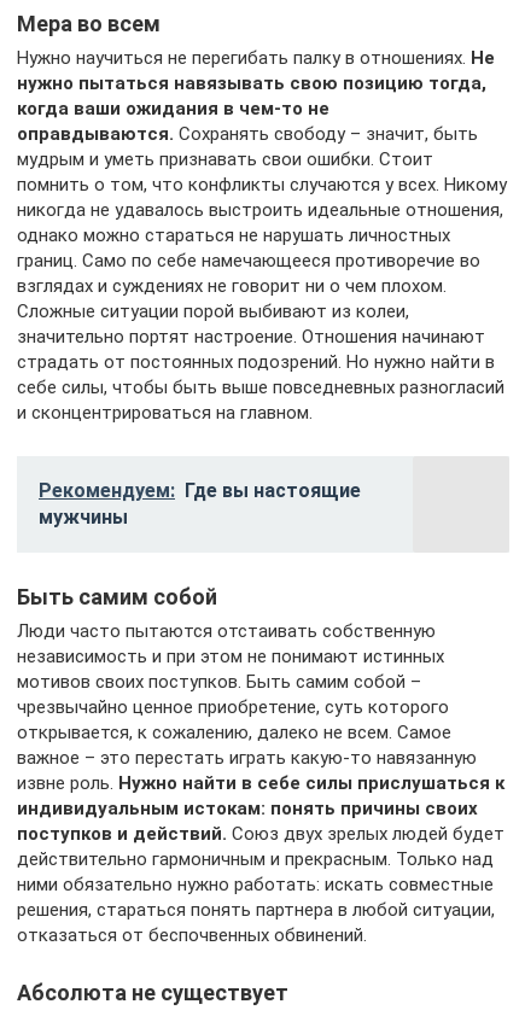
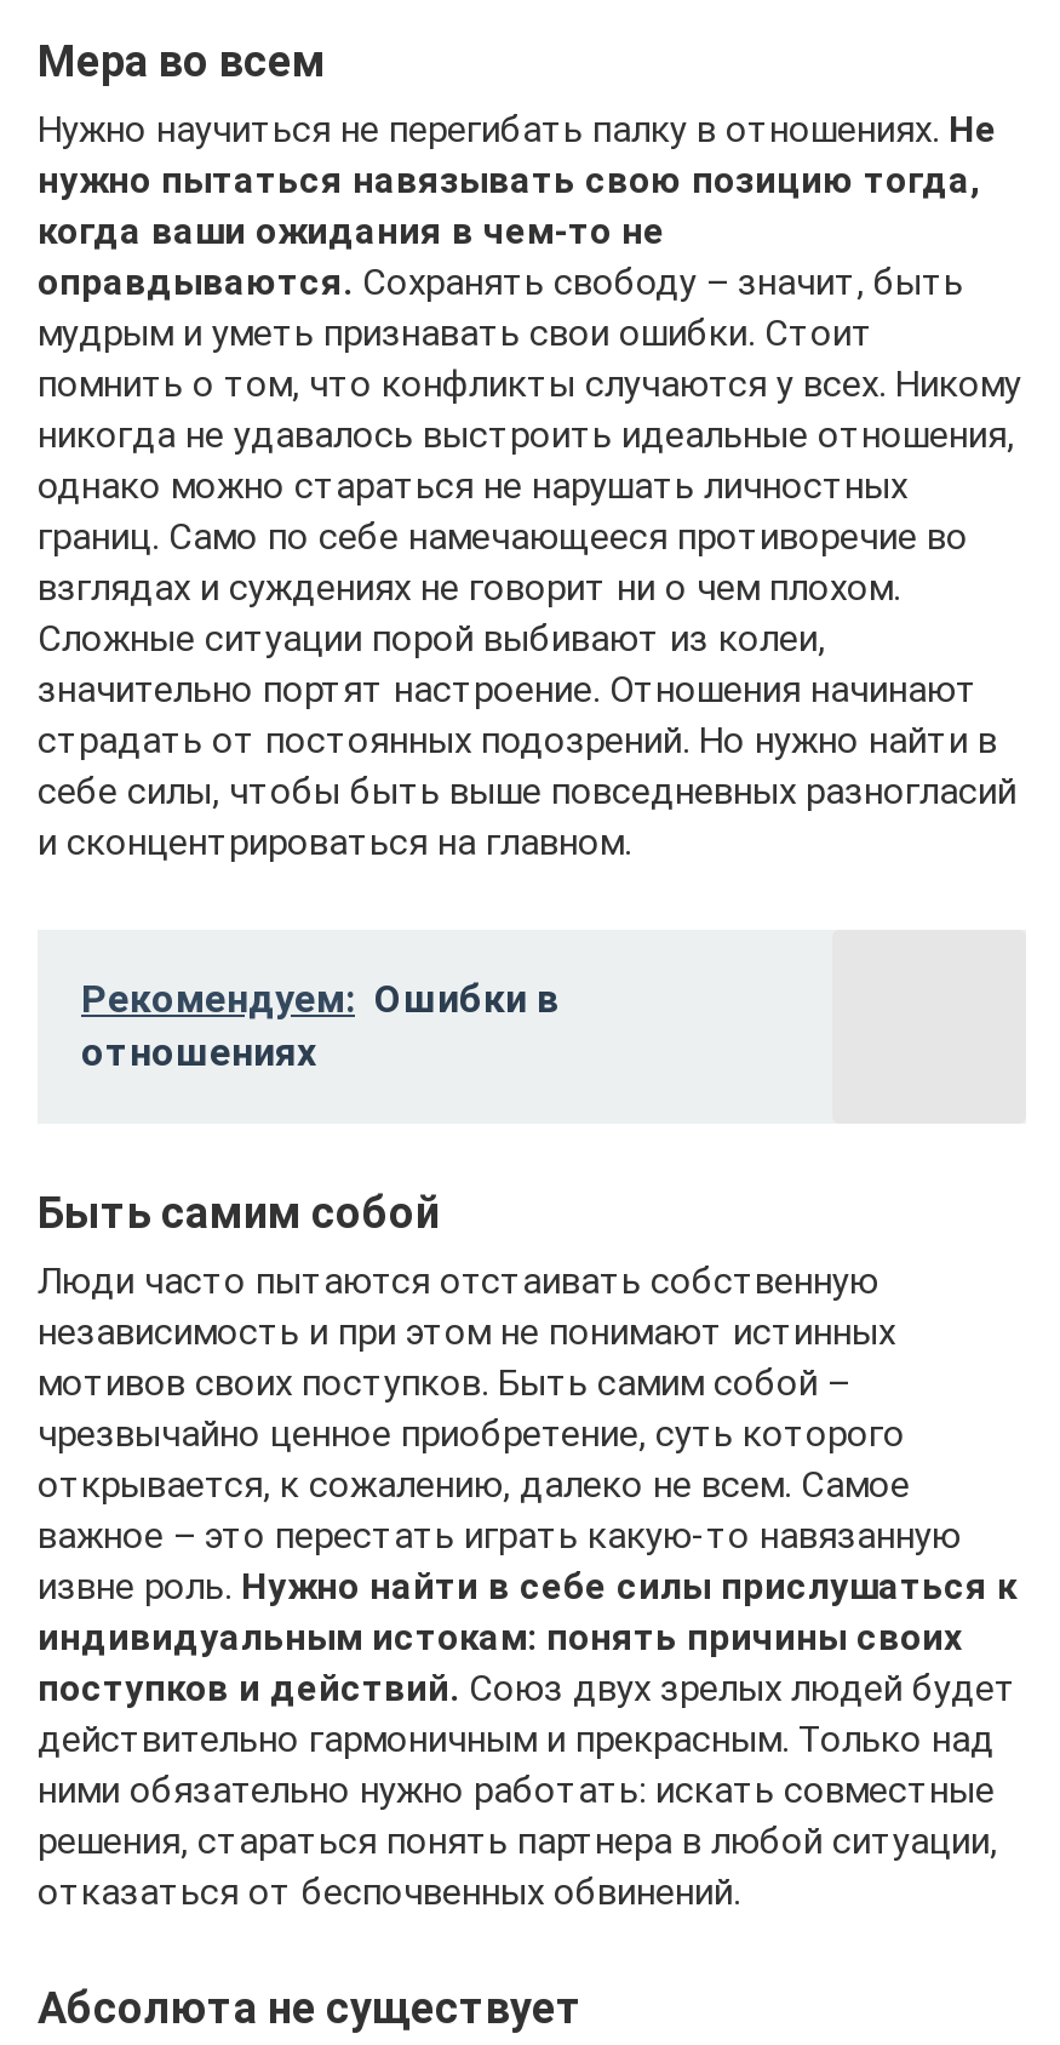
[39,479,361,528] Рекомендуем: Где вы настоящие | мужчины -> [81,977,558,1077] Рекомендуем: Ошибки в | отношениях

